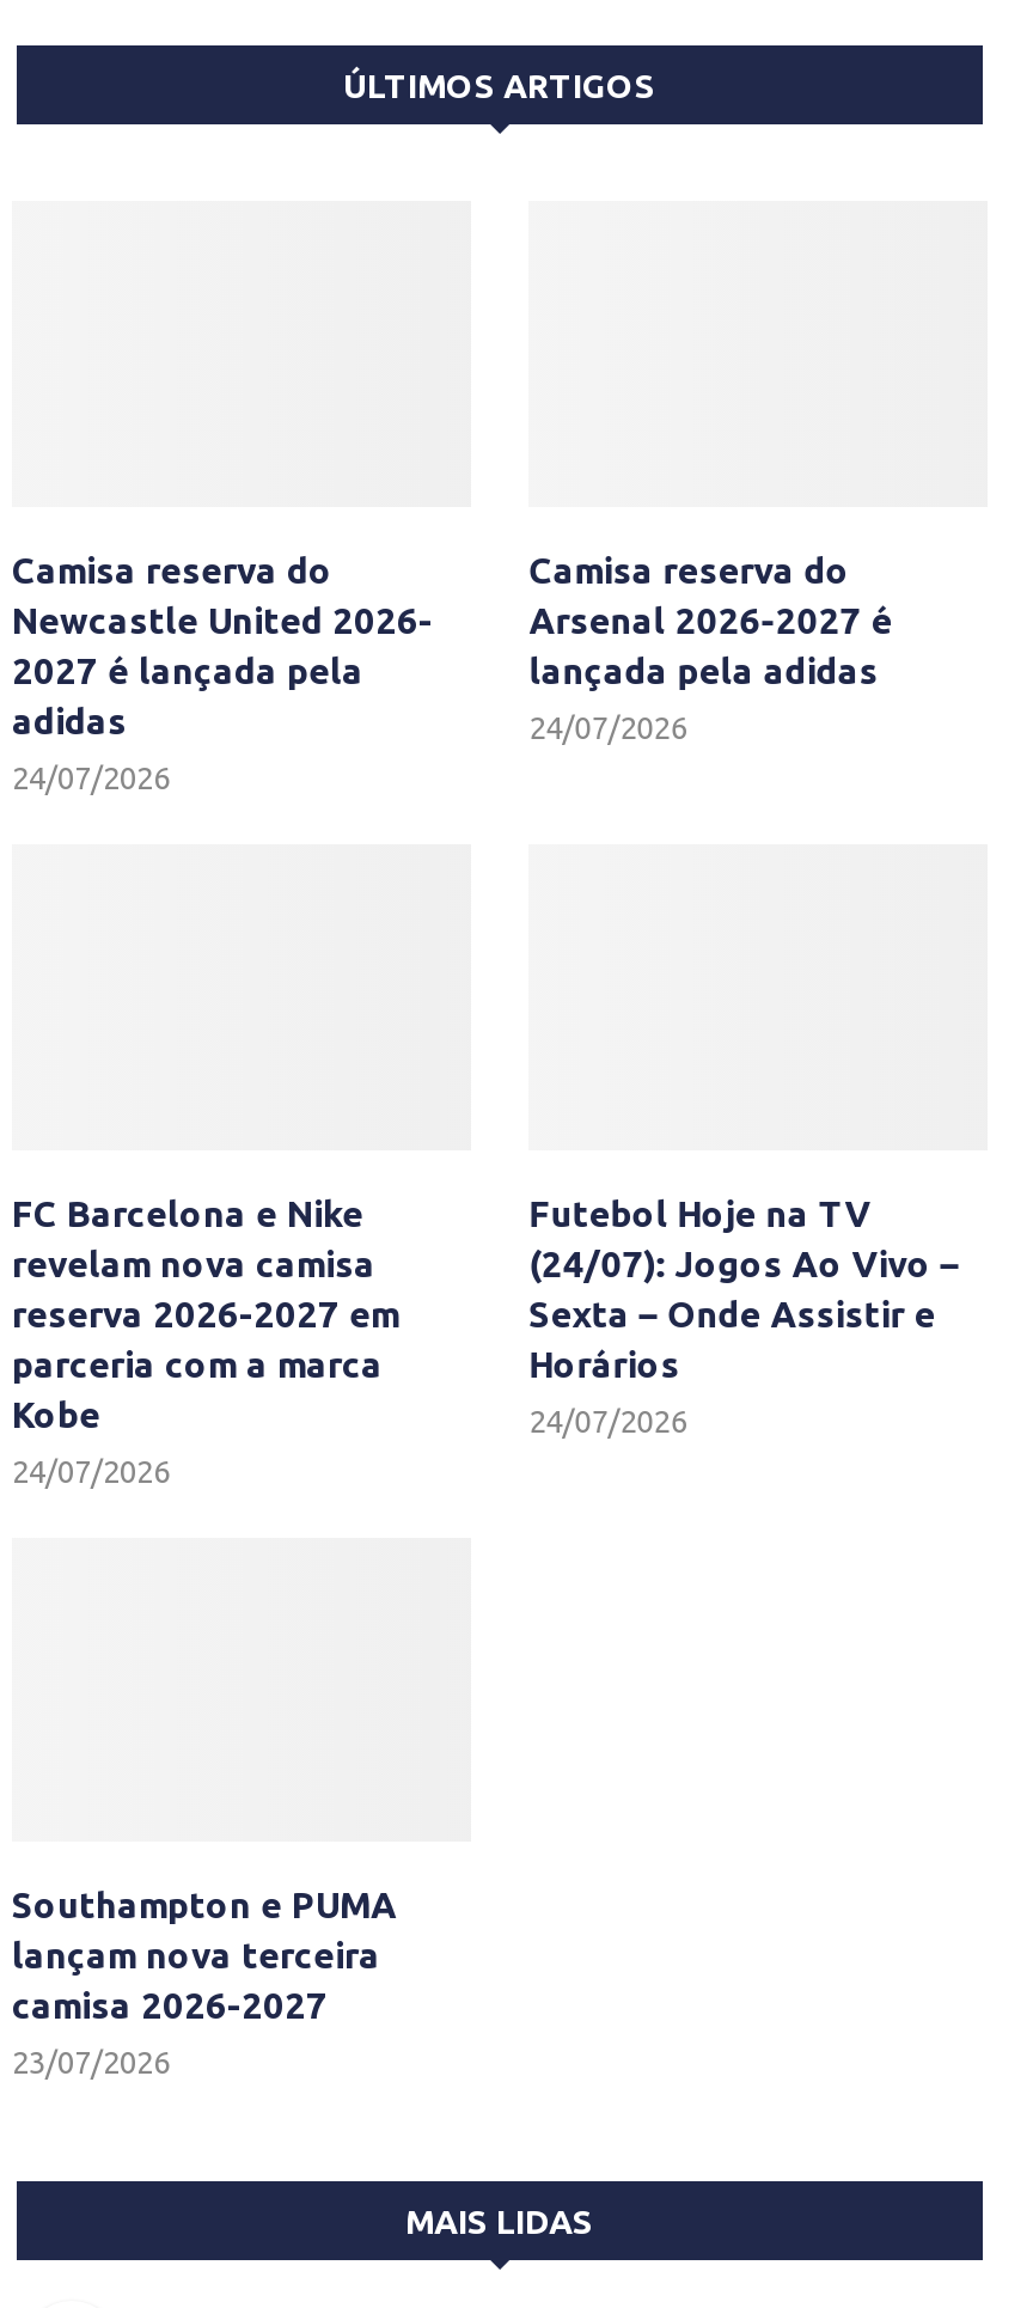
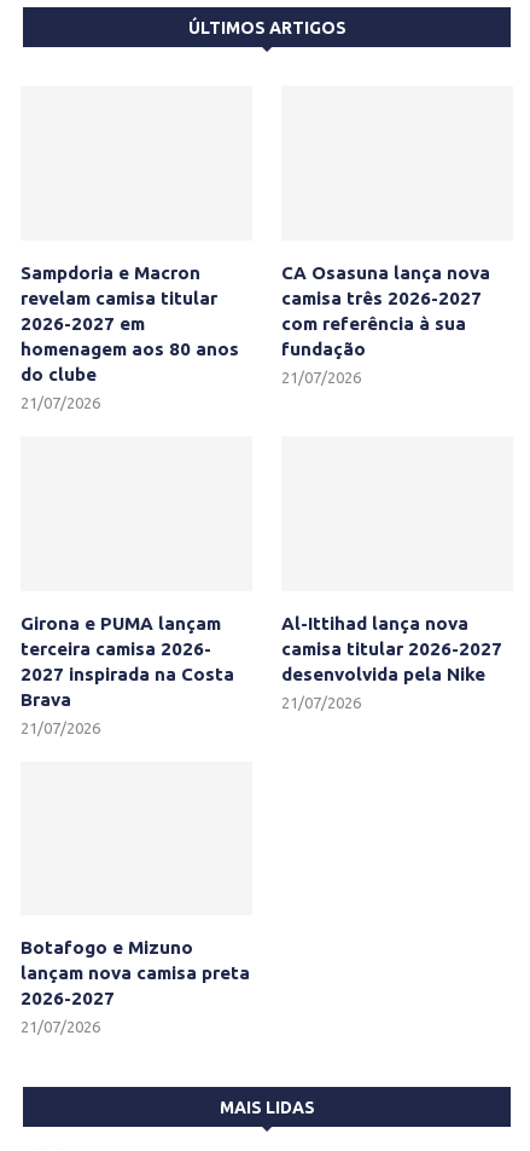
[12,550,433,741] Camisa reserva do | Newcastle United 2026- | 2027 é lançada pela | adidas -> [21,262,239,384] Sampdoria e Macron | revelam camisa titular | 2026-2027 em | homenagem aos 80 anos | do clube
[529,550,892,691] Camisa reserva do | Arsenal 2026-2027 é | lançada pela adidas -> [282,262,490,359] CA Osasuna lança nova | camisa três 2026-2027 | com referência à sua | fundação
[529,710,687,743] 24/07/2026 -> [282,369,361,385] 21/07/2026
[12,760,170,794] 24/07/2026 -> [21,394,100,411] 21/07/2026
[12,1193,399,1434] FC Barcelona e Nike | revelam nova camisa | reserva 2026-2027 em | parceria com a marca | Kobe -> [21,613,234,709] Girona e PUMA lançam | terceira camisa 2026- | 2027 inspirada na Costa | Brava
[529,1193,959,1384] Futebol Hoje na TV | (24/07): Jogos Ao Vivo – | Sexta – Onde Assistir e | Horários -> [282,613,502,684] Al-Ittihad lança nova | camisa titular 2026-2027 | desenvolvida pela Nike
[529,1403,687,1437] 24/07/2026 -> [282,694,361,711] 21/07/2026
[12,1453,170,1487] 24/07/2026 -> [21,719,100,736] 21/07/2026
[12,1886,397,2027] Southampton e PUMA | lançam nova terceira | camisa 2026-2027 -> [21,938,250,1009] Botafogo e Mizuno | lançam nova camisa preta | 2026-2027
[12,2046,170,2080] 23/07/2026 -> [21,1019,100,1036] 21/07/2026

